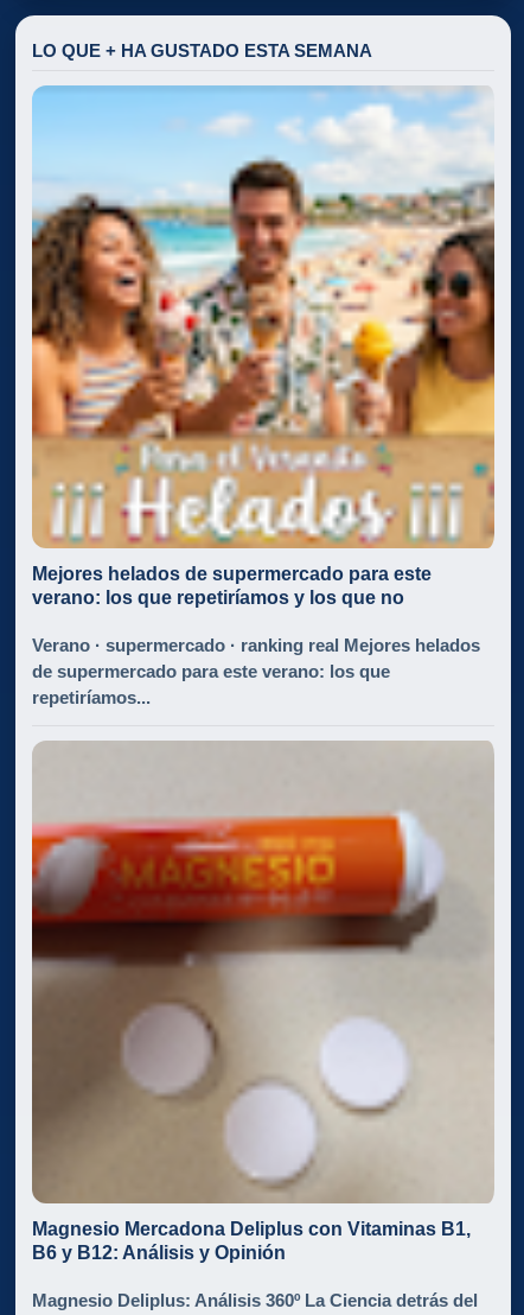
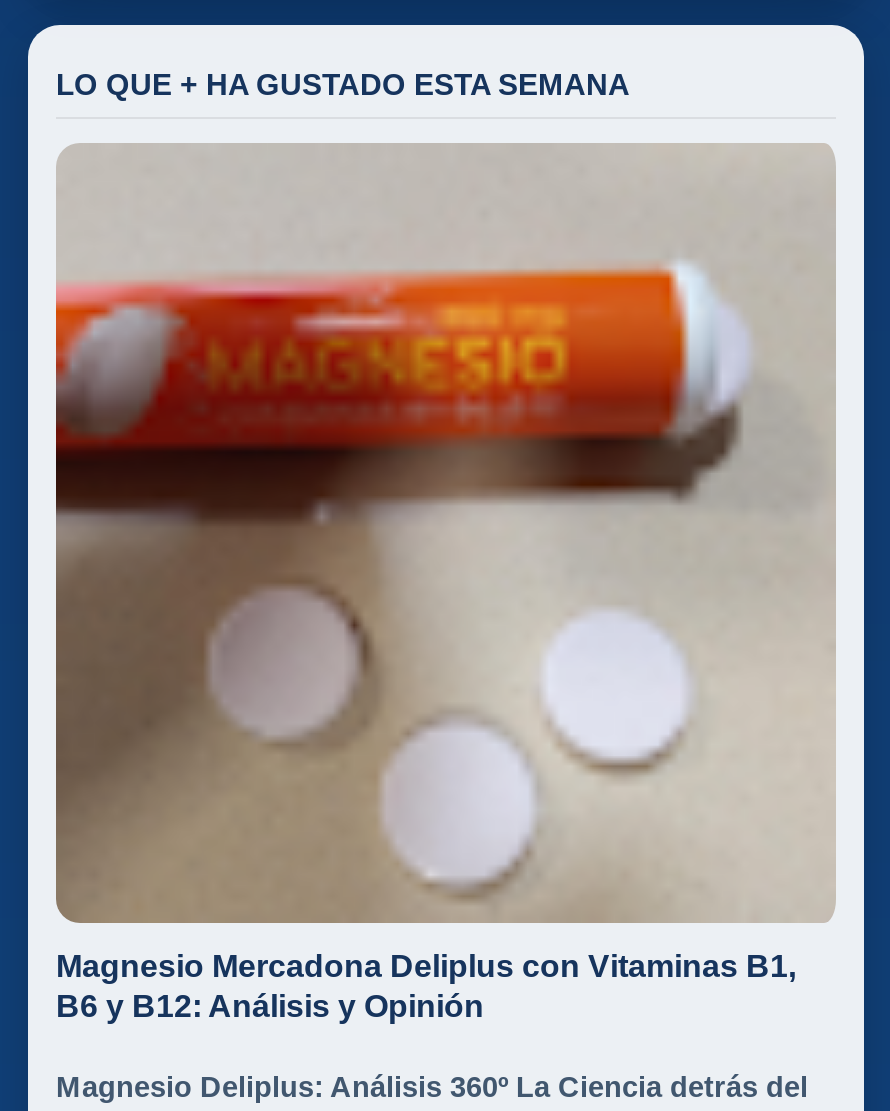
[31,85,496,707] [image] | Mejores helados de supermercado para este | verano: los que repetiríamos y los que no | Verano · supermercado · ranking real Mejores helados | de supermercado para este verano: los que | repetiríamos... -> none

